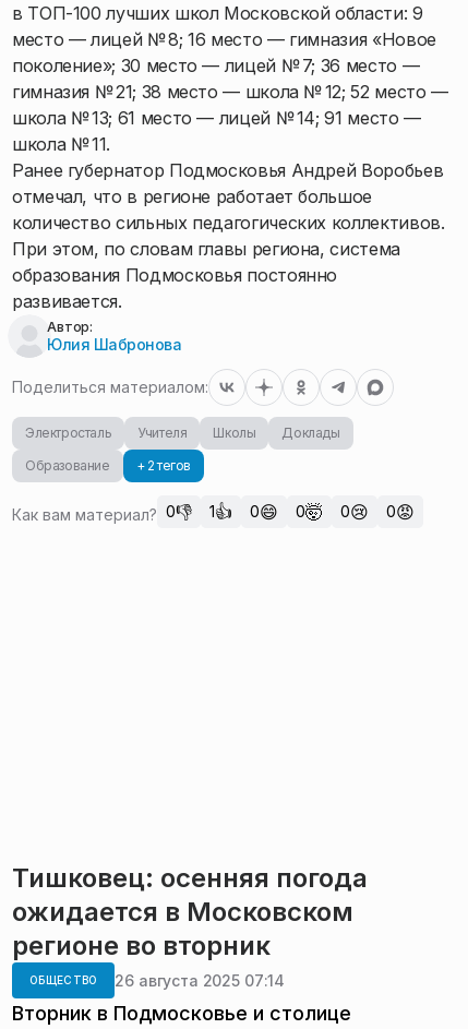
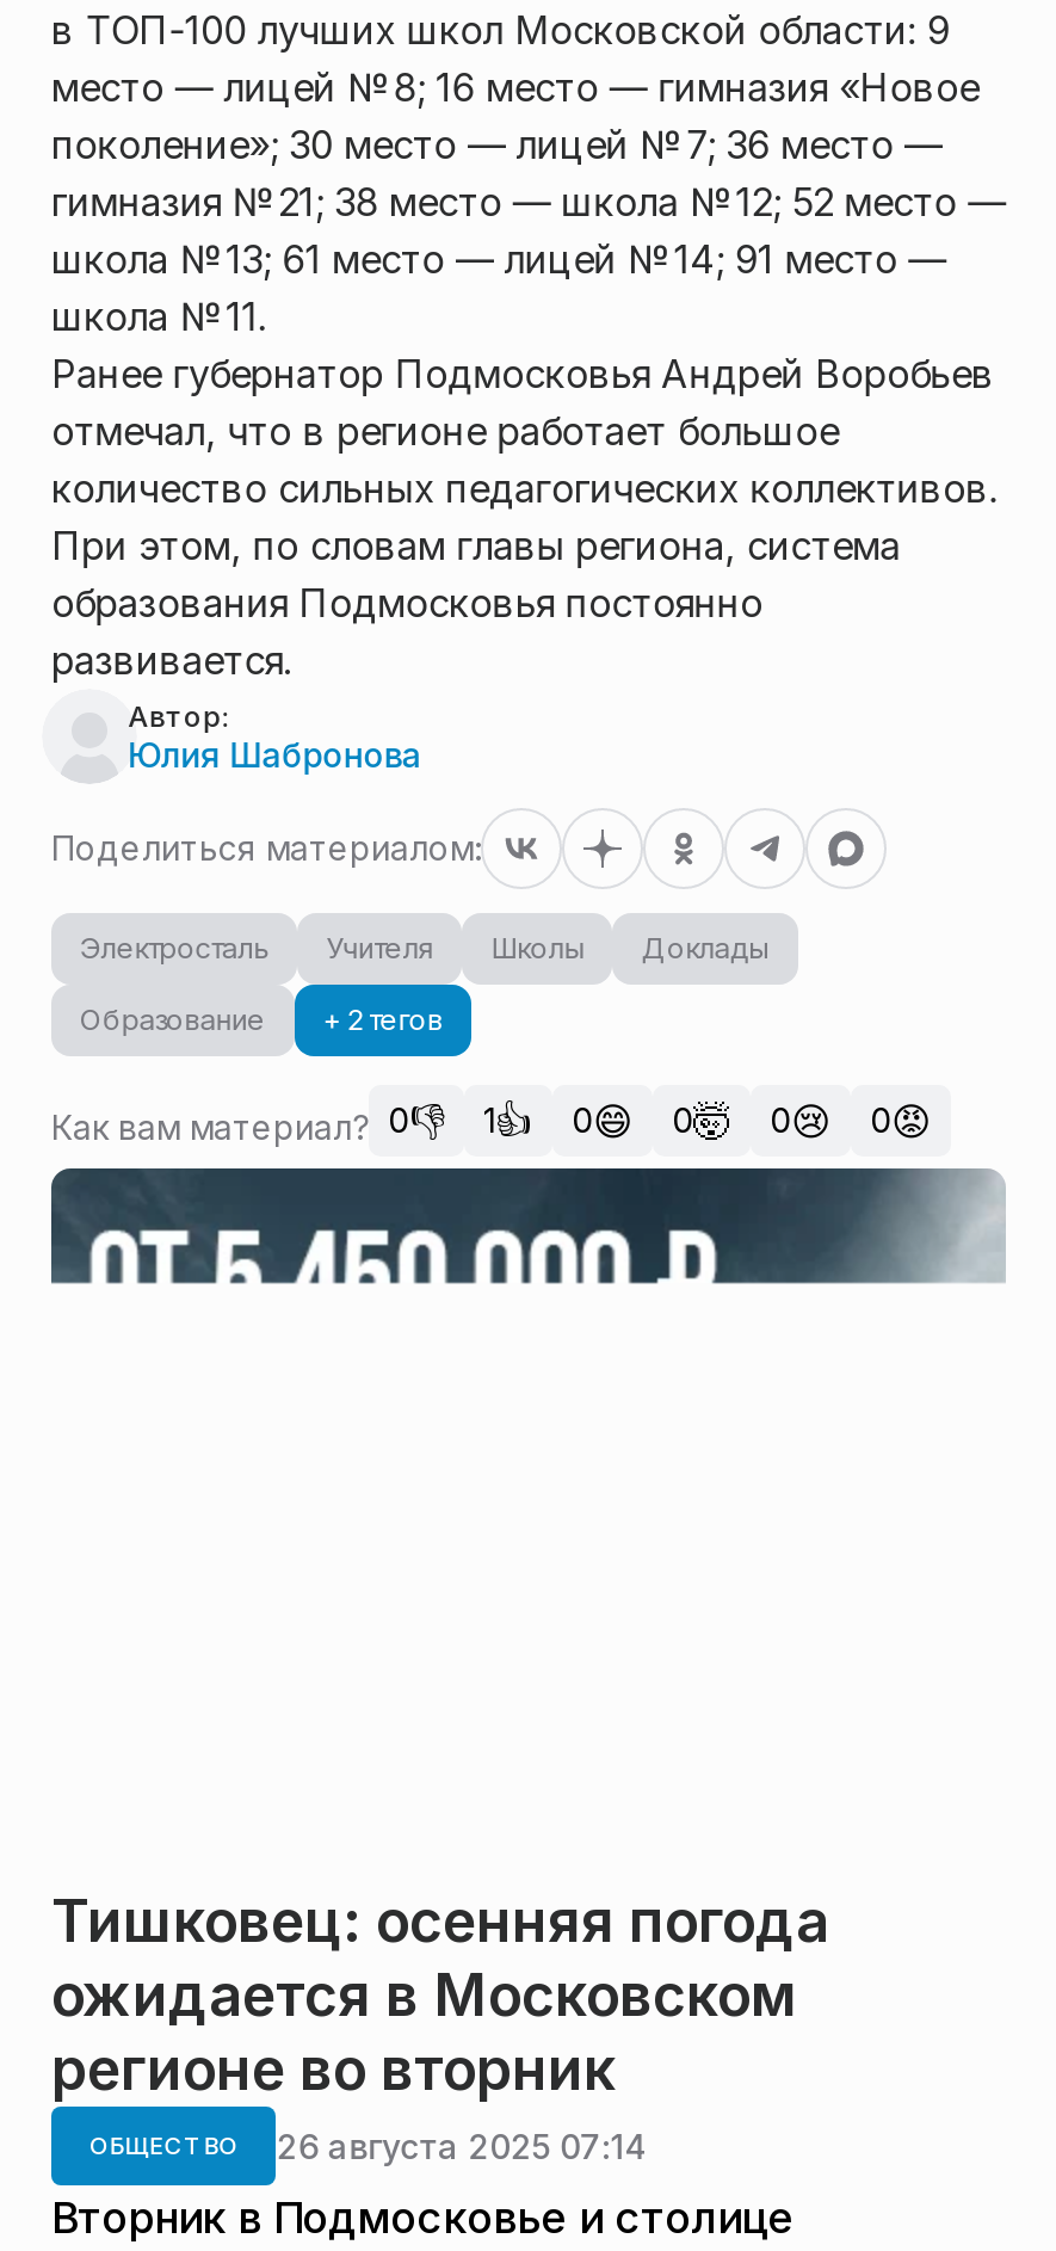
none -> [49,1165,1006,1287] [image]

